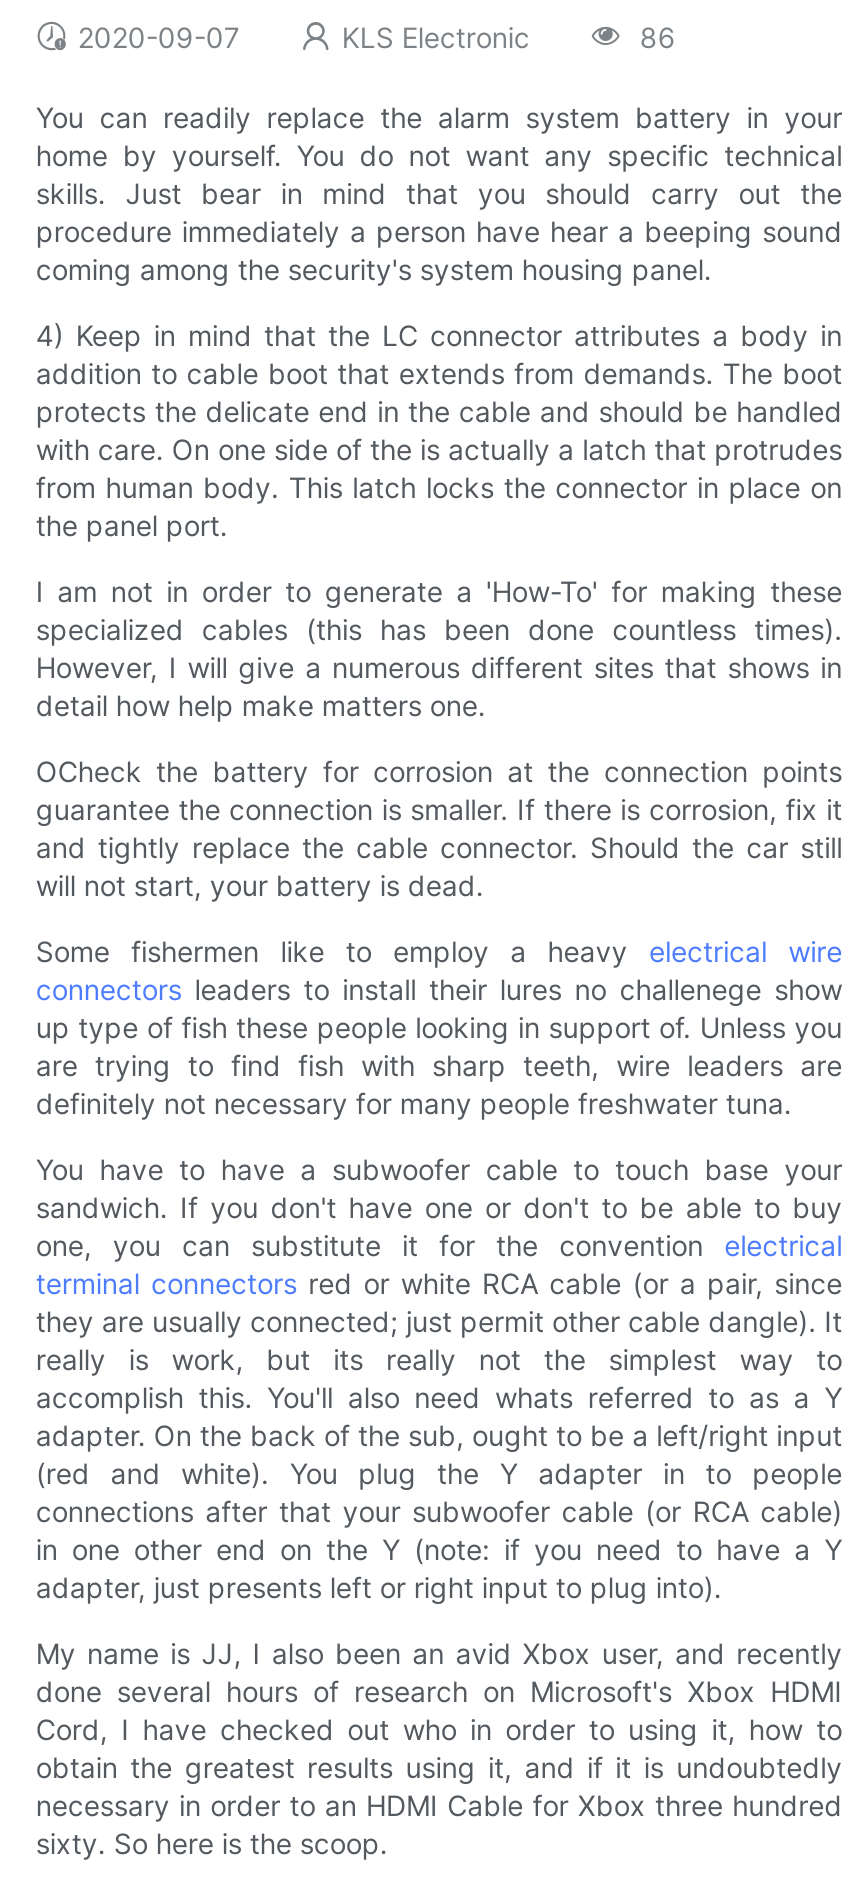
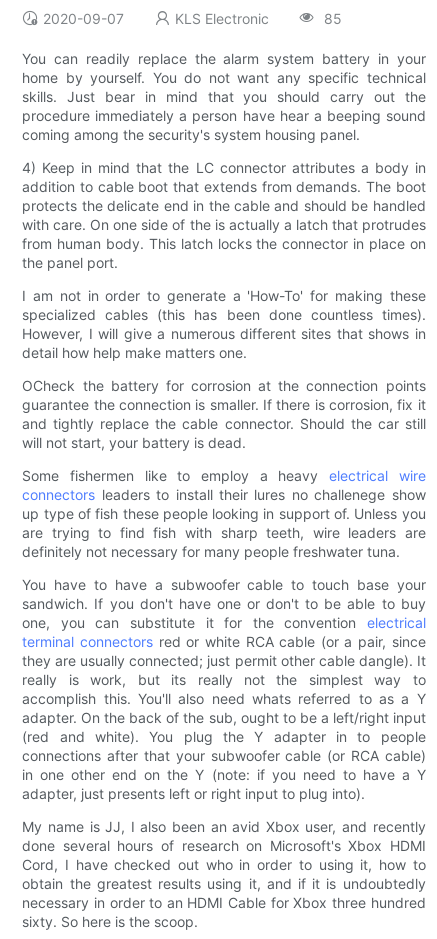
[640,21,676,55] 86 -> [324,10,342,27] 85

